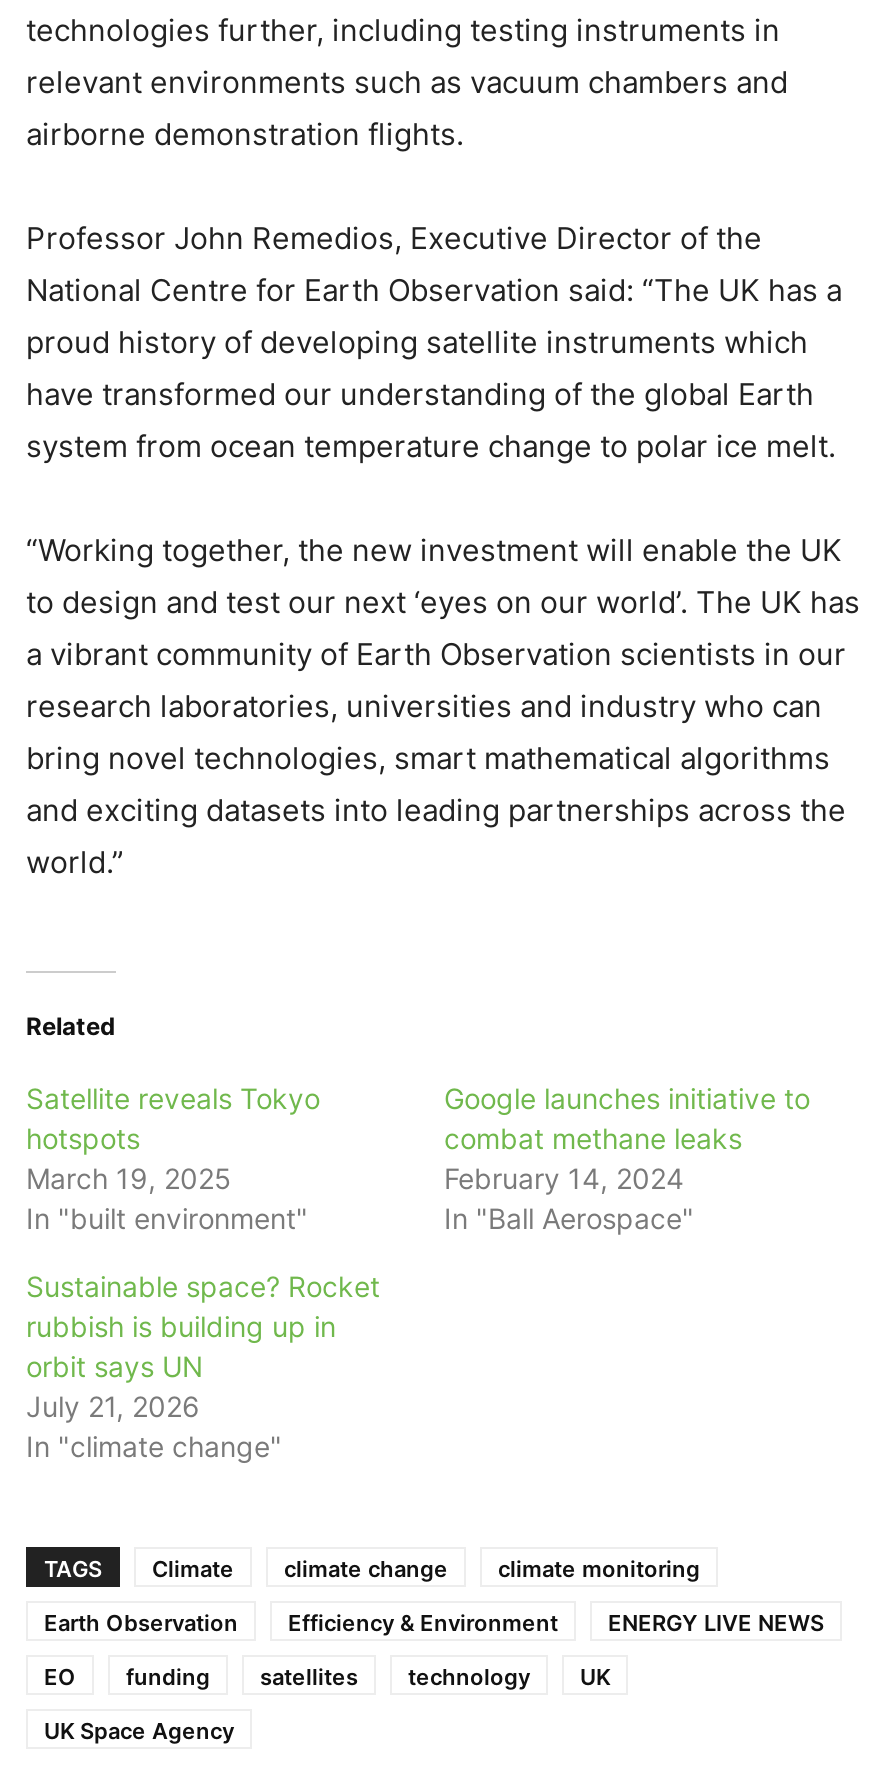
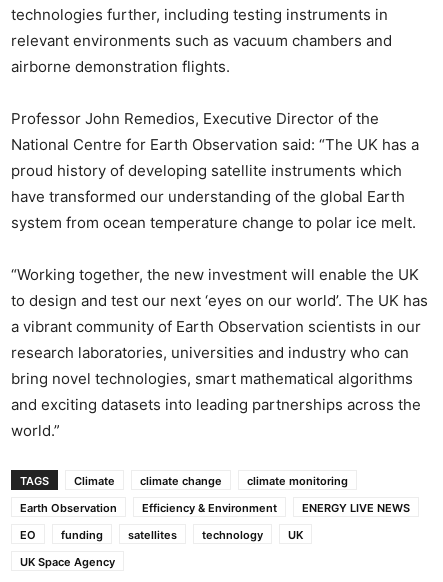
[26,1010,320,1234] Related | Satellite reveals Tokyo | hotspots | March 19, 2025 | In "built environment" -> none
[26,1080,810,1462] Google launches initiative to | combat methane leaks | February 14, 2024 | In "Ball Aerospace" | Sustainable space? Rocket | rubbish is building up in | orbit says UN | July 21, 2026 | In "climate change" -> none

